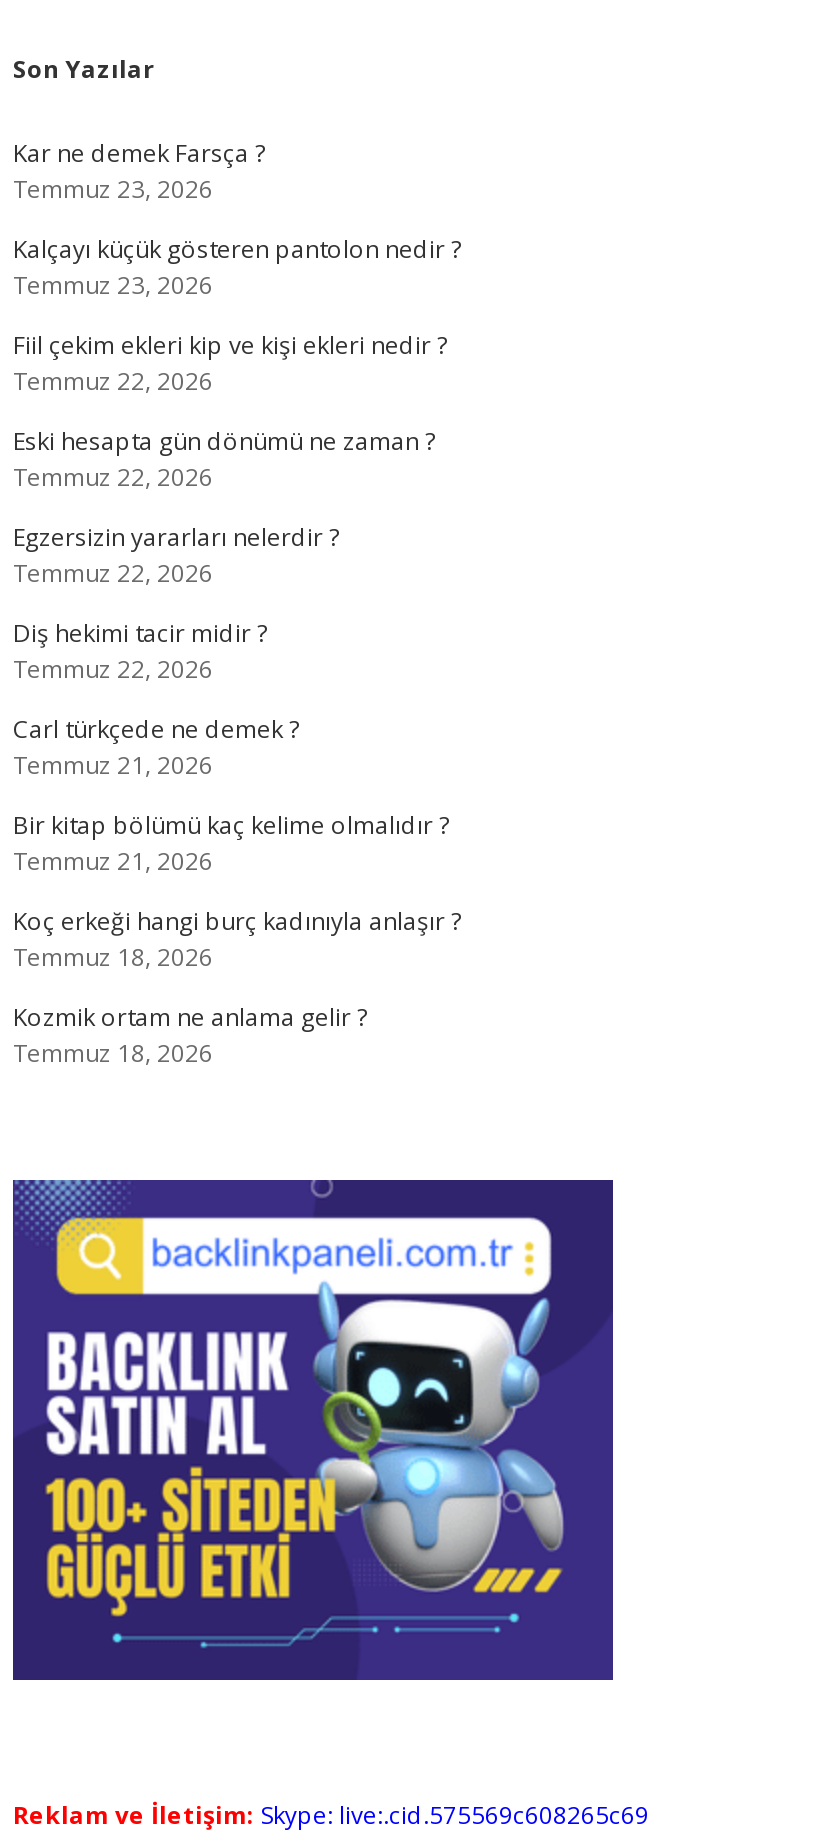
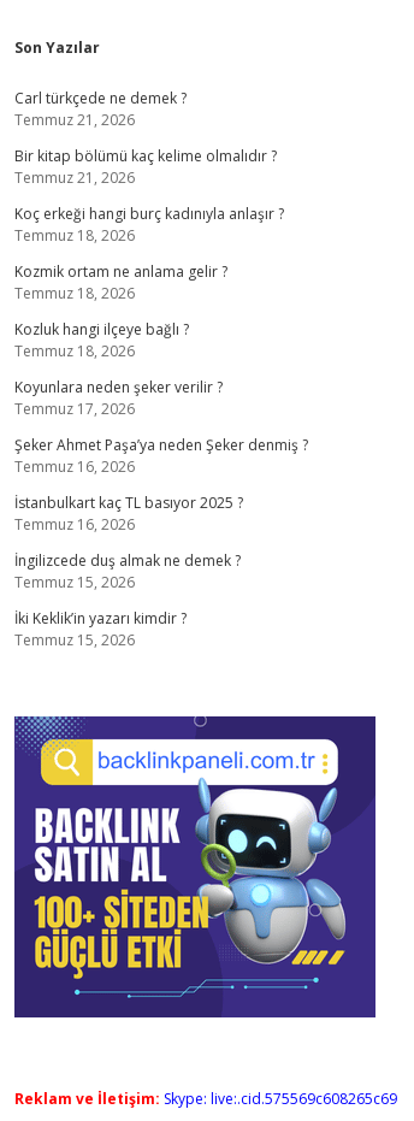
[13,136,461,686] Kar ne demek Farsça ? | Temmuz 23, 2026 | Kalçayı küçük gösteren pantolon nedir ? | Temmuz 23, 2026 | Fiil çekim ekleri kip ve kişi ekleri nedir ? | Temmuz 22, 2026 | Eski hesapta gün dönümü ne zaman ? | Temmuz 22, 2026 | Egzersizin yararları nelerdir ? | Temmuz 22, 2026 | Diş hekimi tacir midir ? | Temmuz 22, 2026 -> none
moved [13,712,461,1070] -> [14,88,284,303]: Carl türkçede ne demek ? | Temmuz 21, 2026 | Bir kitap bölümü kaç kelime olmalıdır ? | Temmuz 21, 2026 | Koç erkeği hangi burç kadınıyla anlaşır ? | Temmuz 18, 2026 | Kozmik ortam ne anlama gelir ? | Temmuz 18, 2026
none -> [14,319,308,650] Kozluk hangi ilçeye bağlı ? | Temmuz 18, 2026 | Koyunlara neden şeker verilir ? | Temmuz 17, 2026 | Şeker Ahmet Paşa’ya neden Şeker denmiş ? | Temmuz 16, 2026 | İstanbulkart kaç TL basıyor 2025 ? | Temmuz 16, 2026 | İngilizcede duş almak ne demek ? | Temmuz 15, 2026 | İki Keklik’in yazarı kimdir ? | Temmuz 15, 2026

